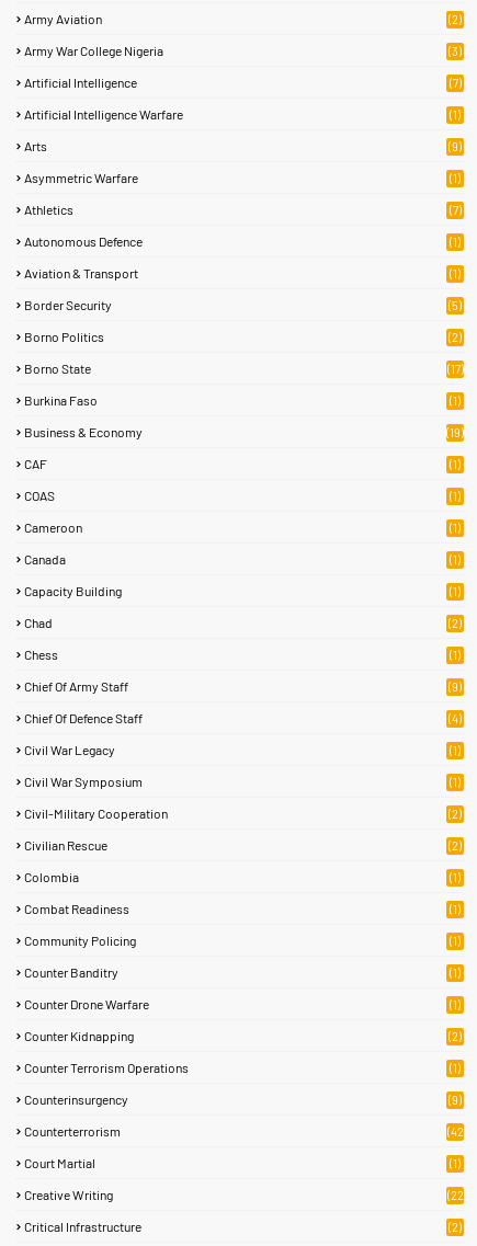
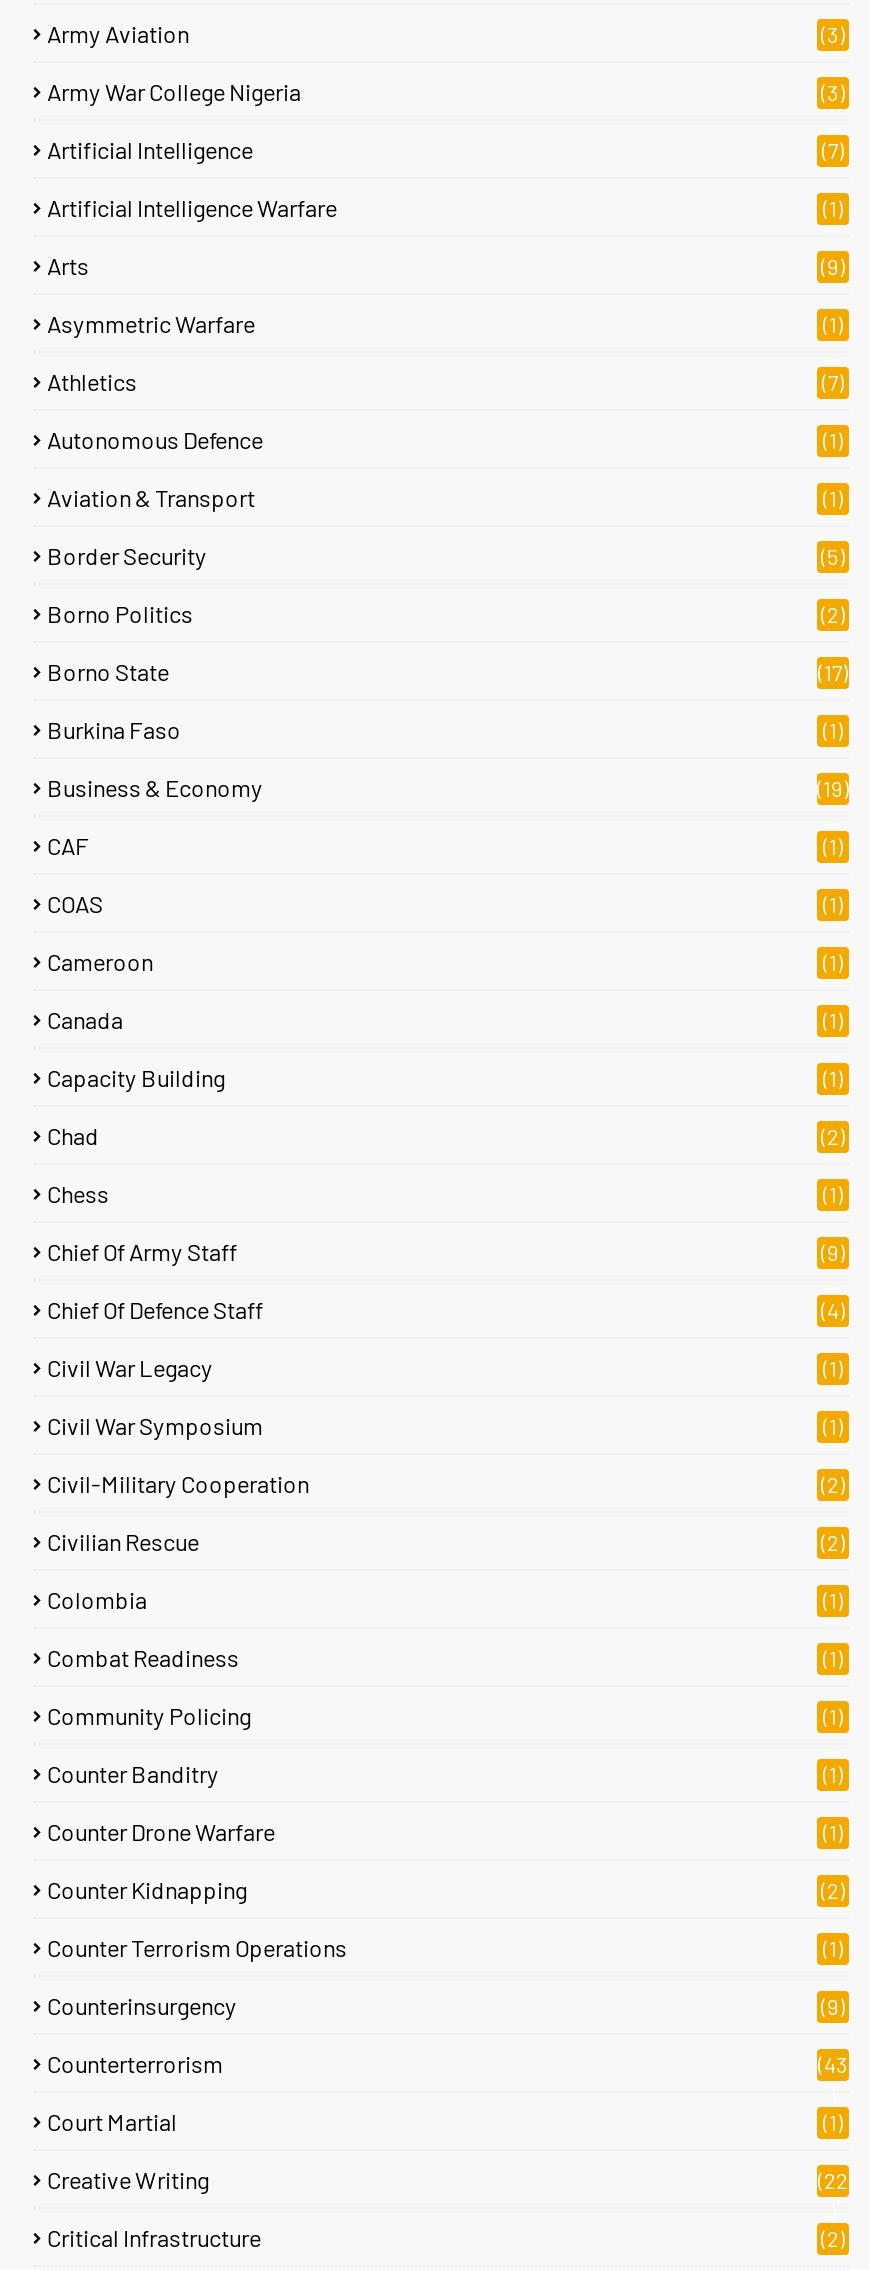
[448,12,462,26] (2) -> [821,21,845,47] (3)
[447,1124,463,1139] (42 -> [818,2051,848,2077] (43

